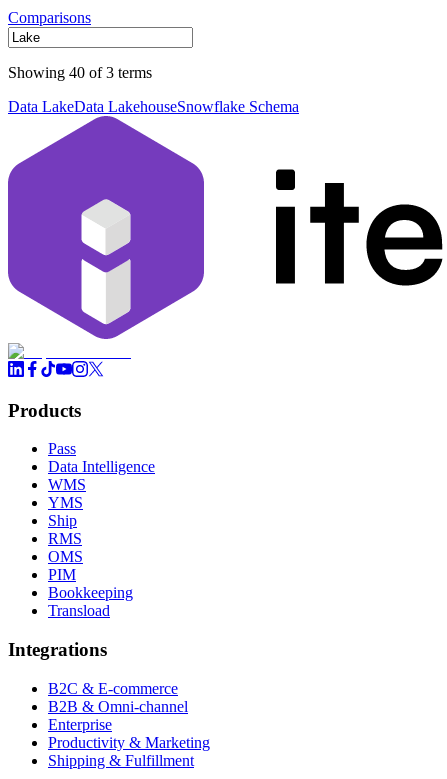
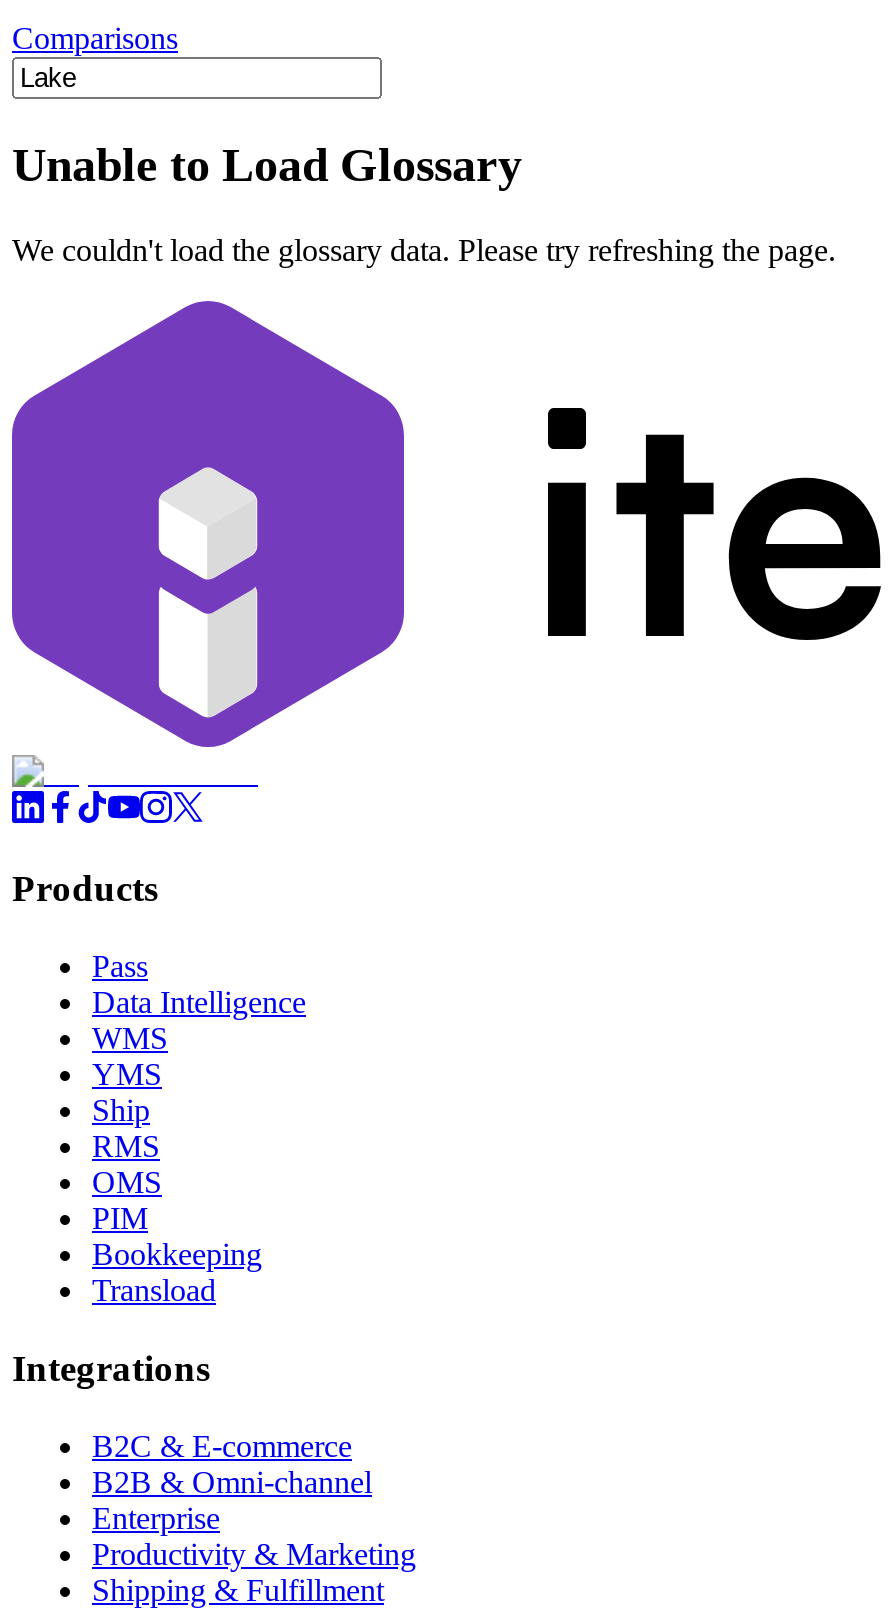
[8,64,152,81] Showing 40 of 3 terms -> [12,139,522,191] Unable to Load Glossary
[8,98,299,115] Data LakeData LakehouseSnowflake Schema -> [12,232,836,266] We couldn't load the glossary data. Please try refreshing the page.

